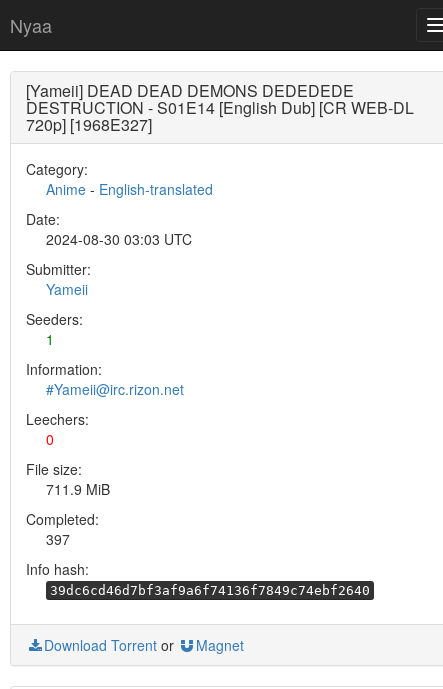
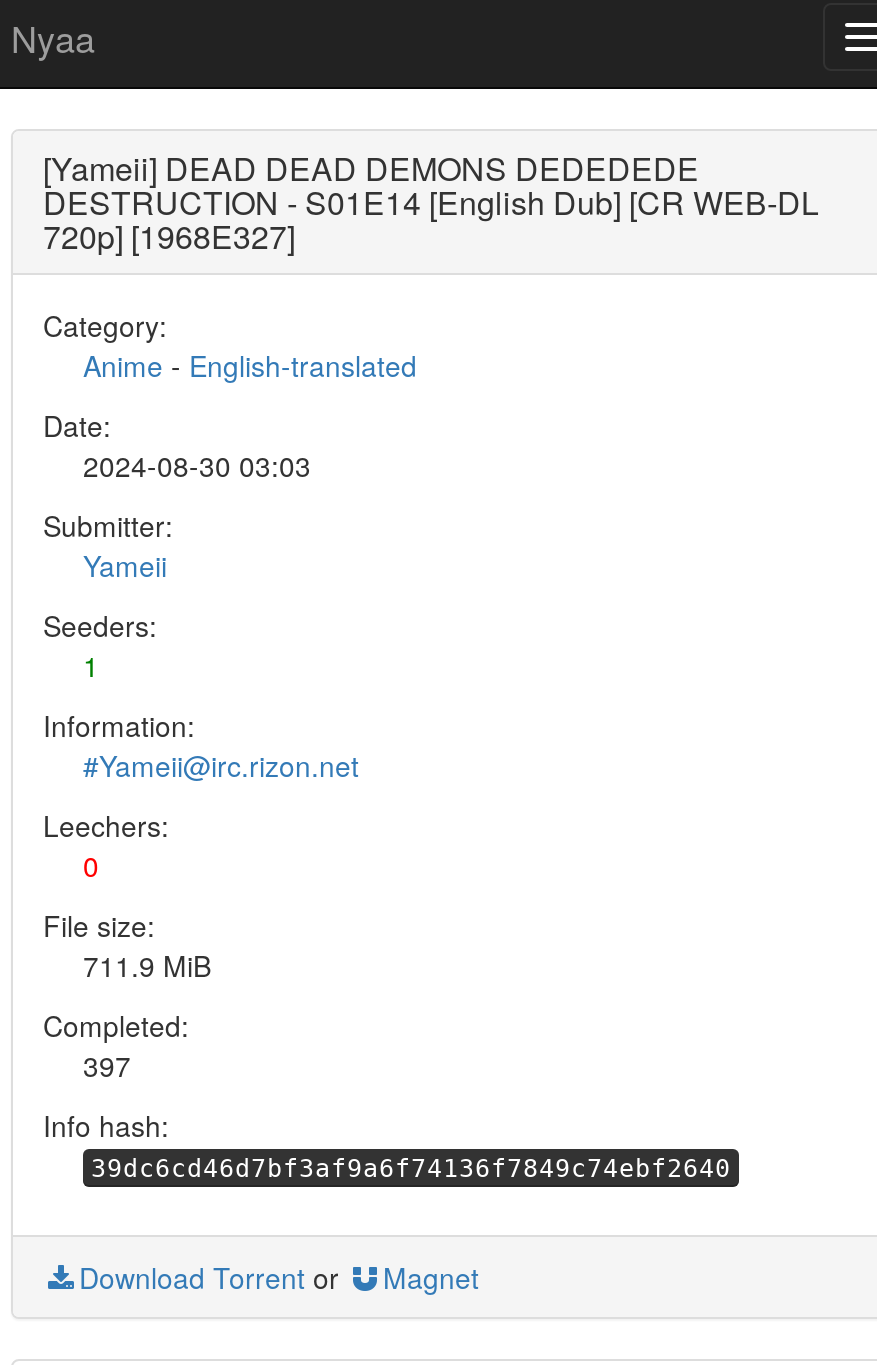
[46,229,192,249] 2024-08-30 03:03 UTC -> [83,445,311,485] 2024-08-30 03:03

